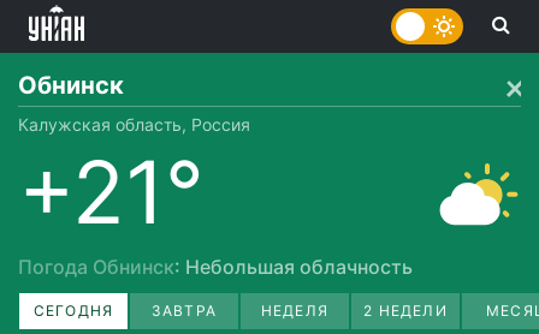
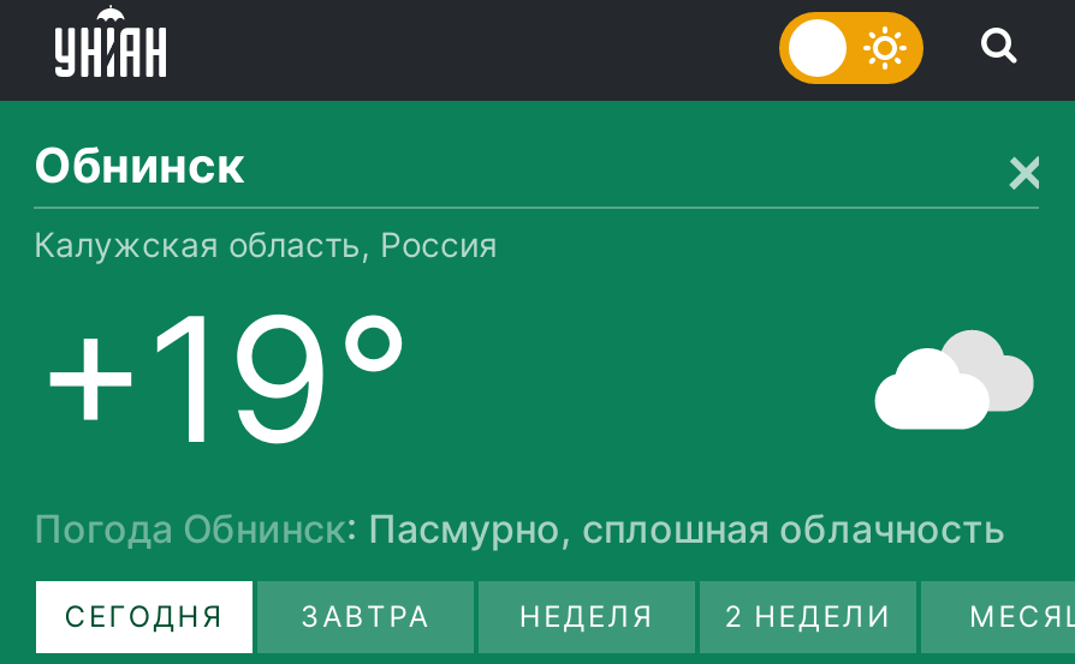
[18,139,519,279] [image] | +21° | Погода Обнинск: Небольшая облачность -> [34,274,1037,552] [image] | +19° | Погода Обнинск: Пасмурно, сплошная облачность

